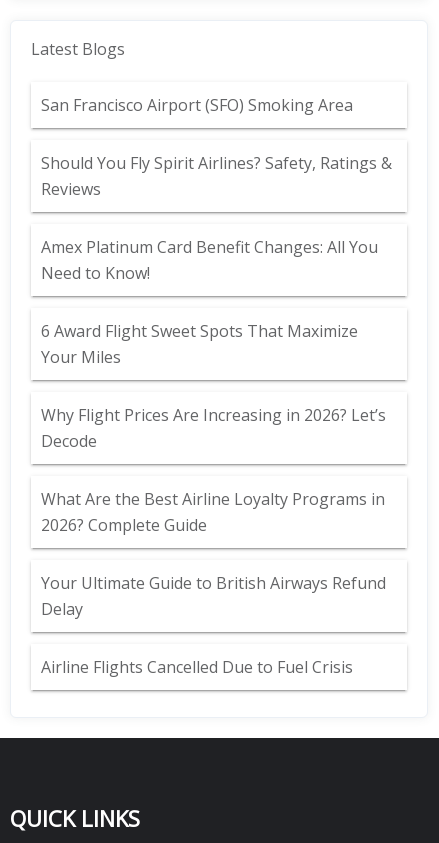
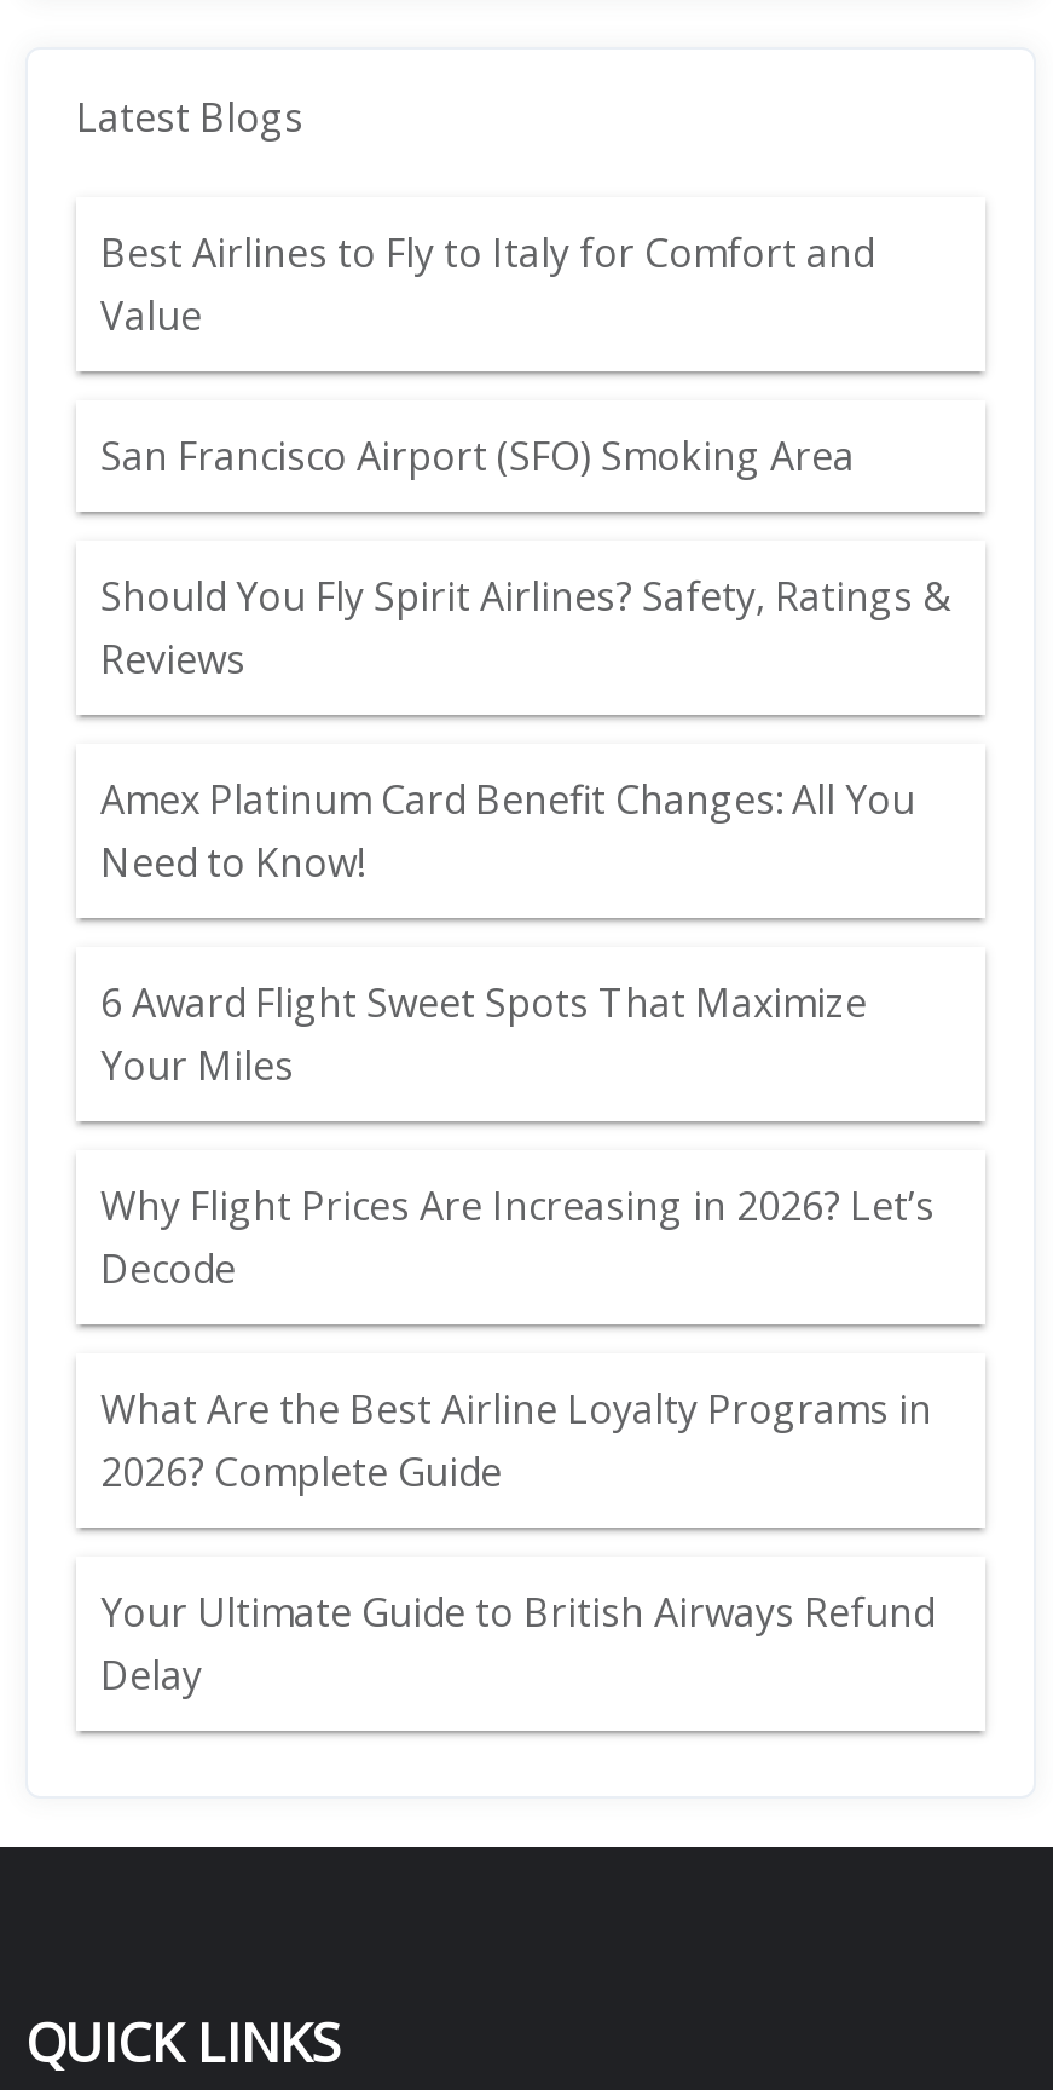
none -> [100,226,874,342] Best Airlines to Fly to Italy for Comfort and | Value
moved [41,94,392,620] -> [100,429,949,1702]: San Francisco Airport (SFO) Smoking Area | Should You Fly Spirit Airlines? Safety, Ratings & | Reviews | ... | Your Ultimate Guide to British Airways Refund | Delay
[41,656,353,678] Airline Flights Cancelled Due to Fuel Crisis -> none

